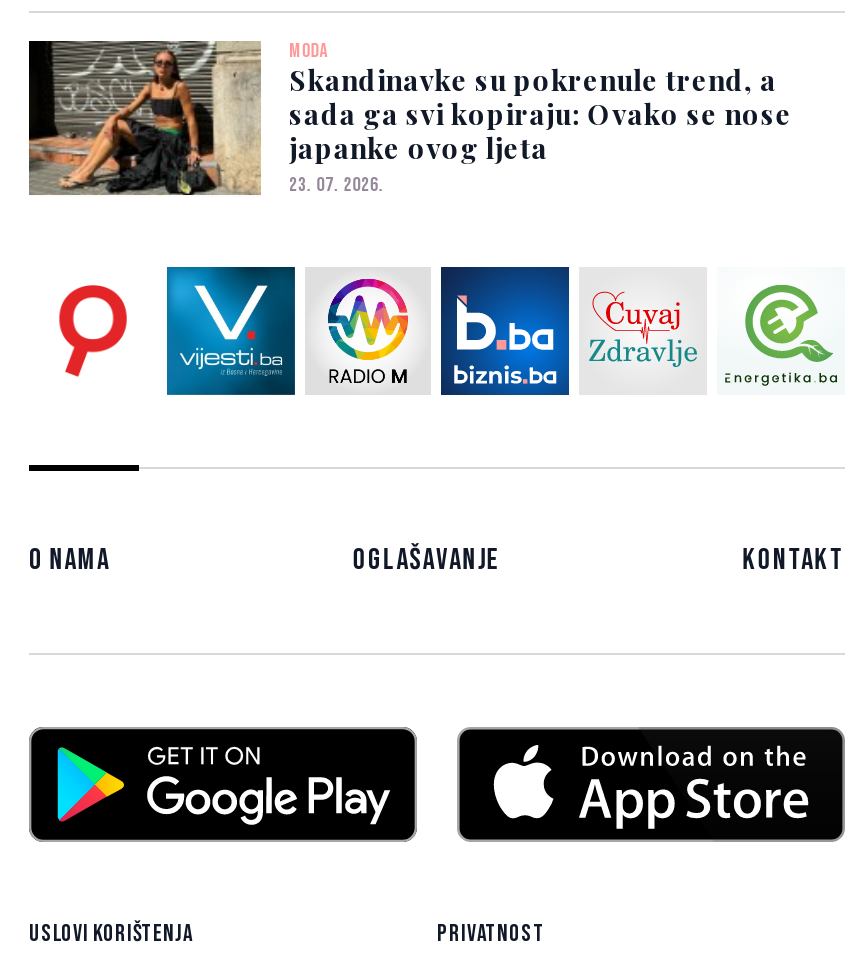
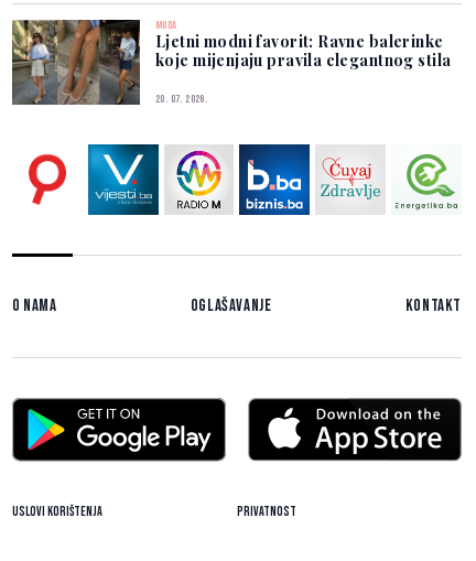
[27,39,792,197] [image] | Skandinavke su pokrenule trend, a | sada ga svi kopiraju: Ovako se nose | japanke ovog ljeta | 23. 07. 2026. -> [11,19,451,106] [image] | Ljetni modni favorit: Ravne balerinke | koje mijenjaju pravila elegantnog stila | 20. 07. 2026.

